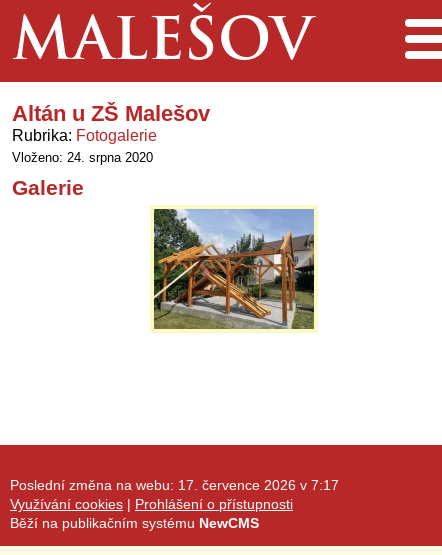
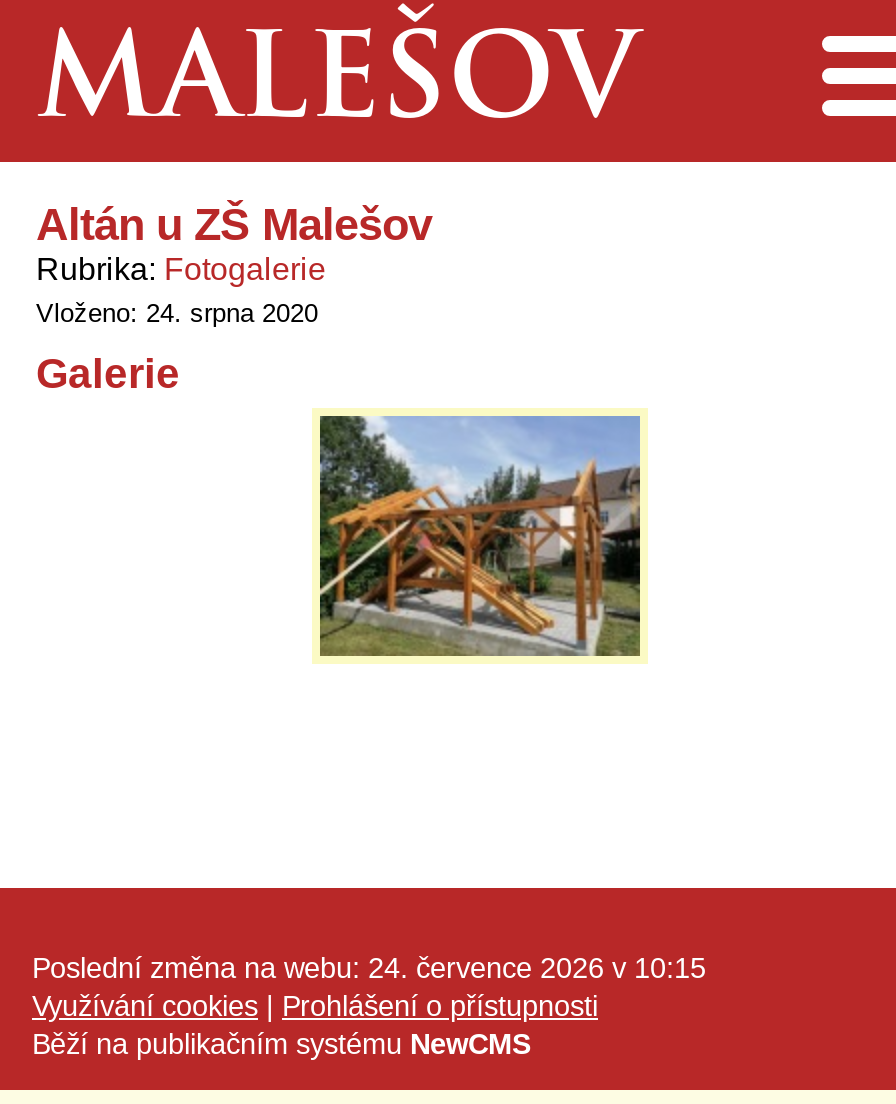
[10,477,339,493] Poslední změna na webu: 17. července 2026 v 7:17 -> [32,952,706,984] Poslední změna na webu: 24. července 2026 v 10:15

